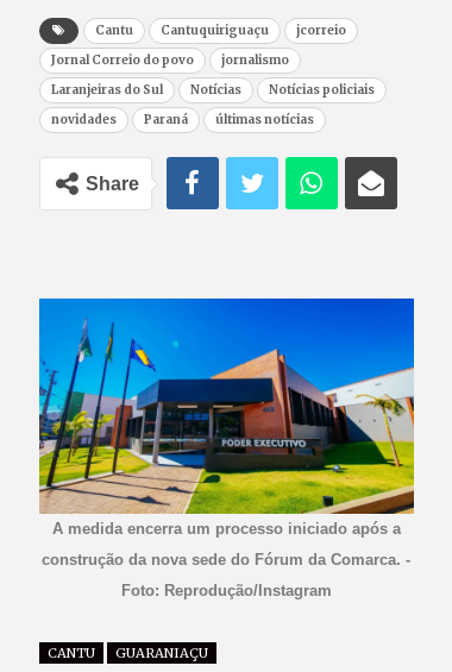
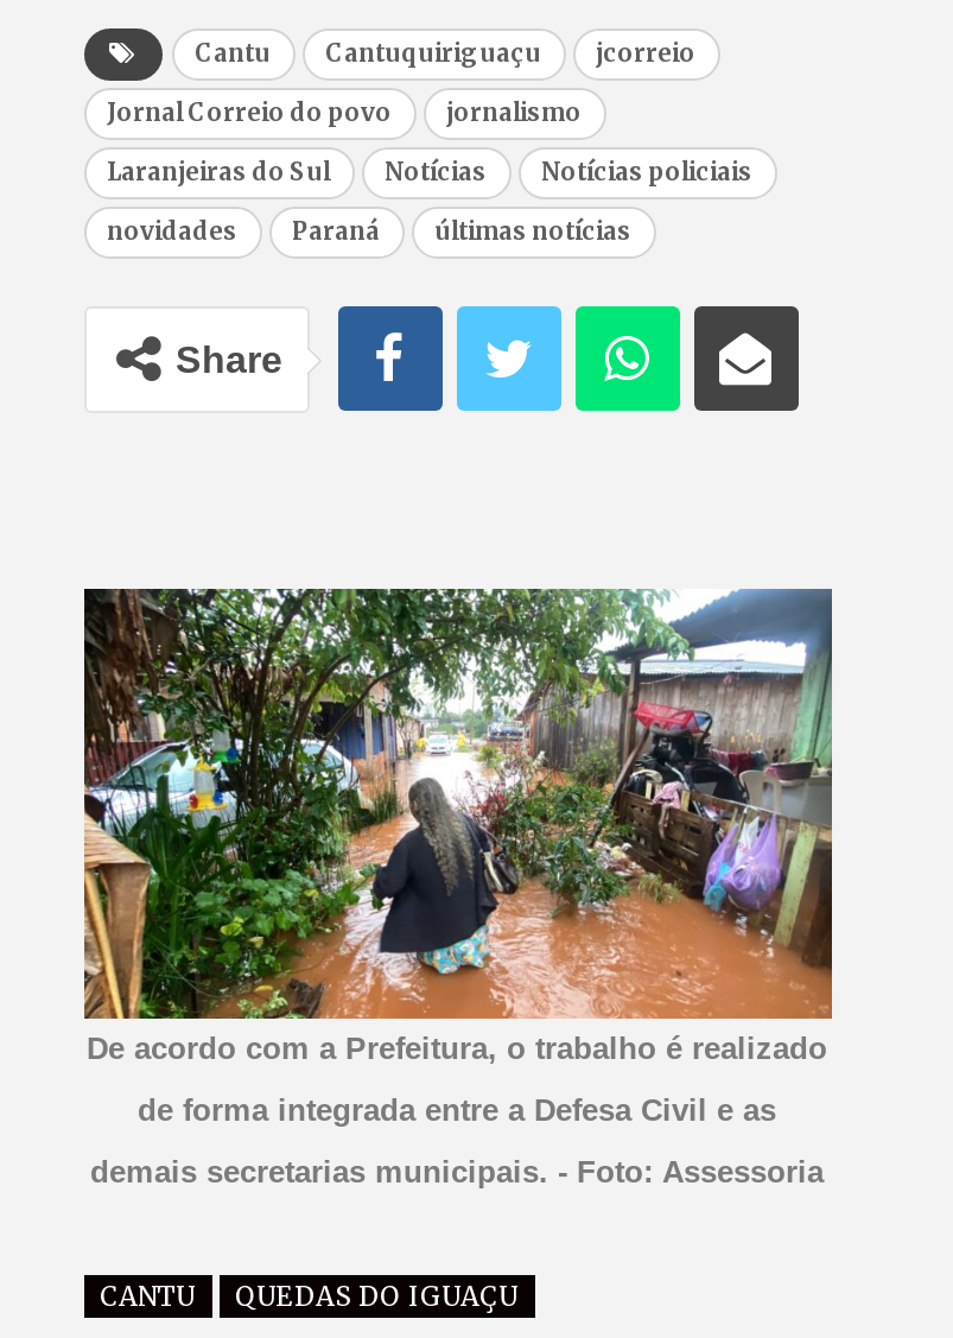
[38,297,415,537] [image] | A medida encerra um processo iniciado após a -> [82,586,834,1066] [image] | De acordo com a Prefeitura, o trabalho é realizado
[42,551,410,568] construção da nova sede do Fórum da Comarca. - -> [138,1092,776,1128] de forma integrada entre a Defesa Civil e as
[121,581,331,599] Foto: Reprodução/Instagram -> [90,1154,824,1189] demais secretarias municipais. - Foto: Assessoria
[115,645,208,661] GUARANIAÇU -> [235,1280,517,1313] QUEDAS DO IGUAÇU

